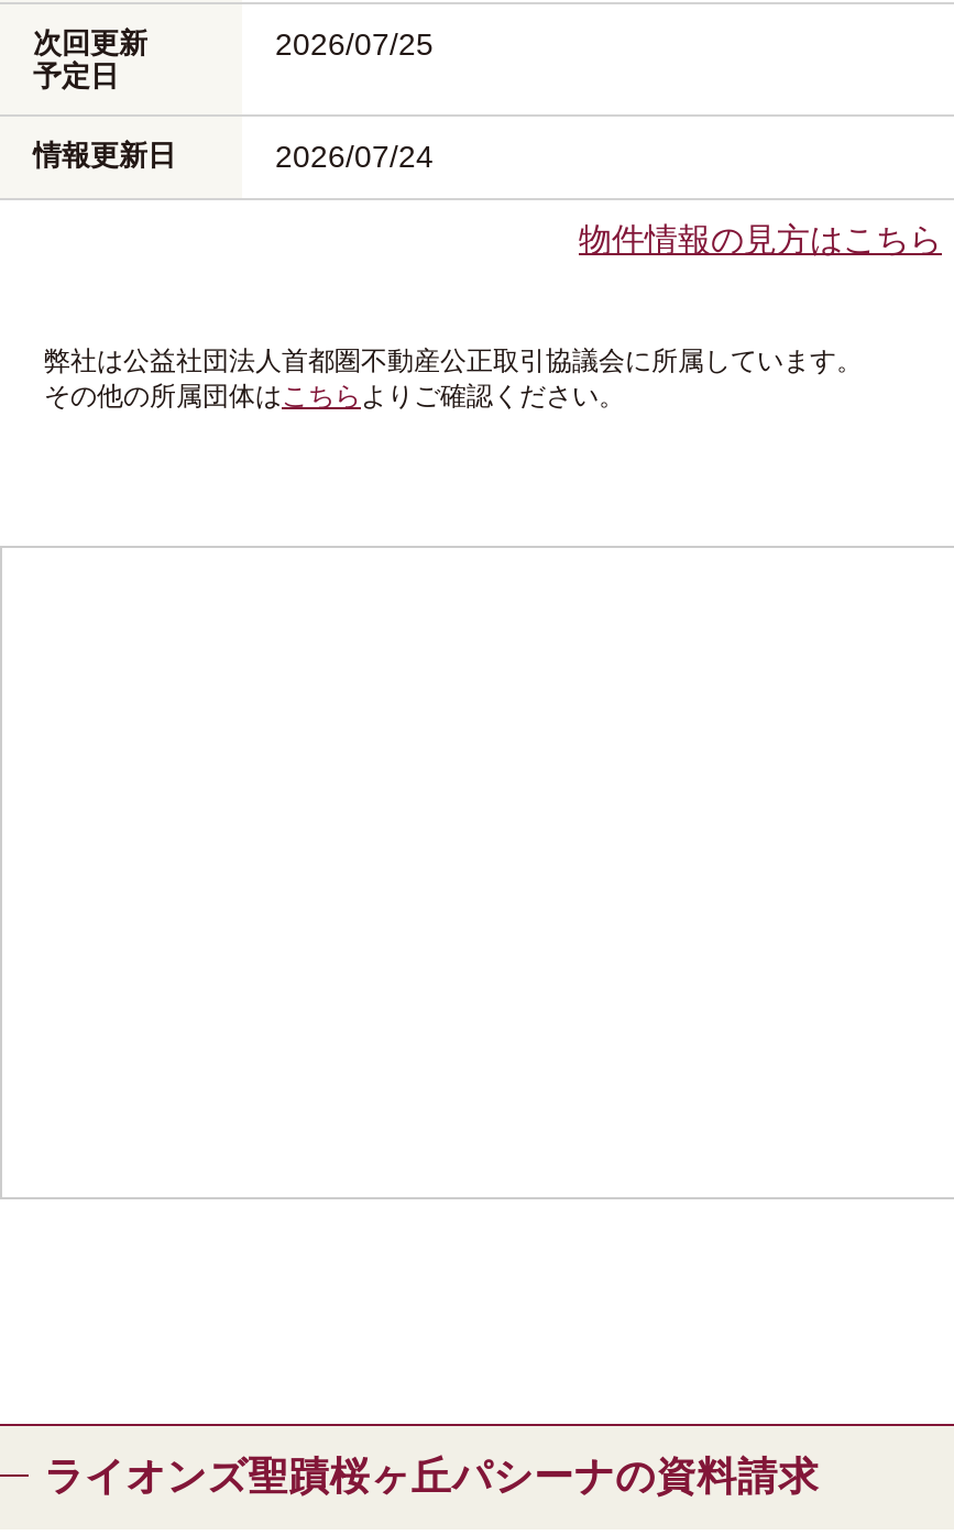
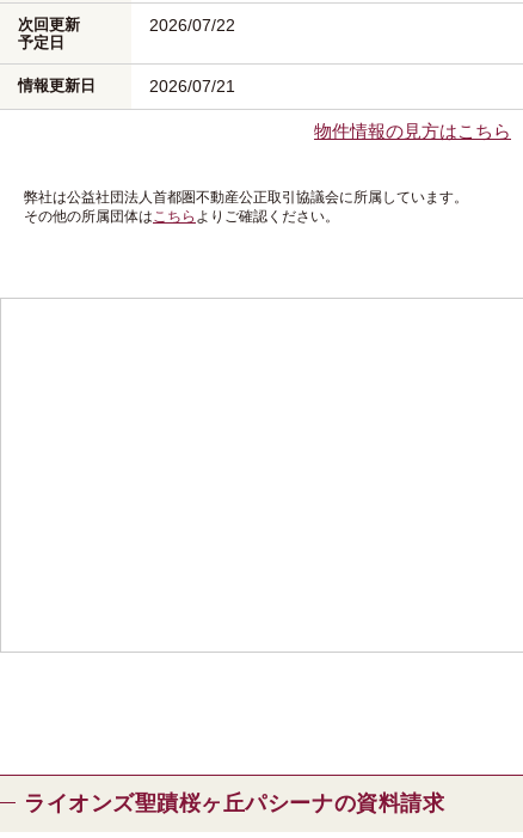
[275,26,434,62] 2026/07/25 -> [149,16,235,35] 2026/07/22
[275,139,434,174] 2026/07/24 -> [149,77,235,96] 2026/07/21

